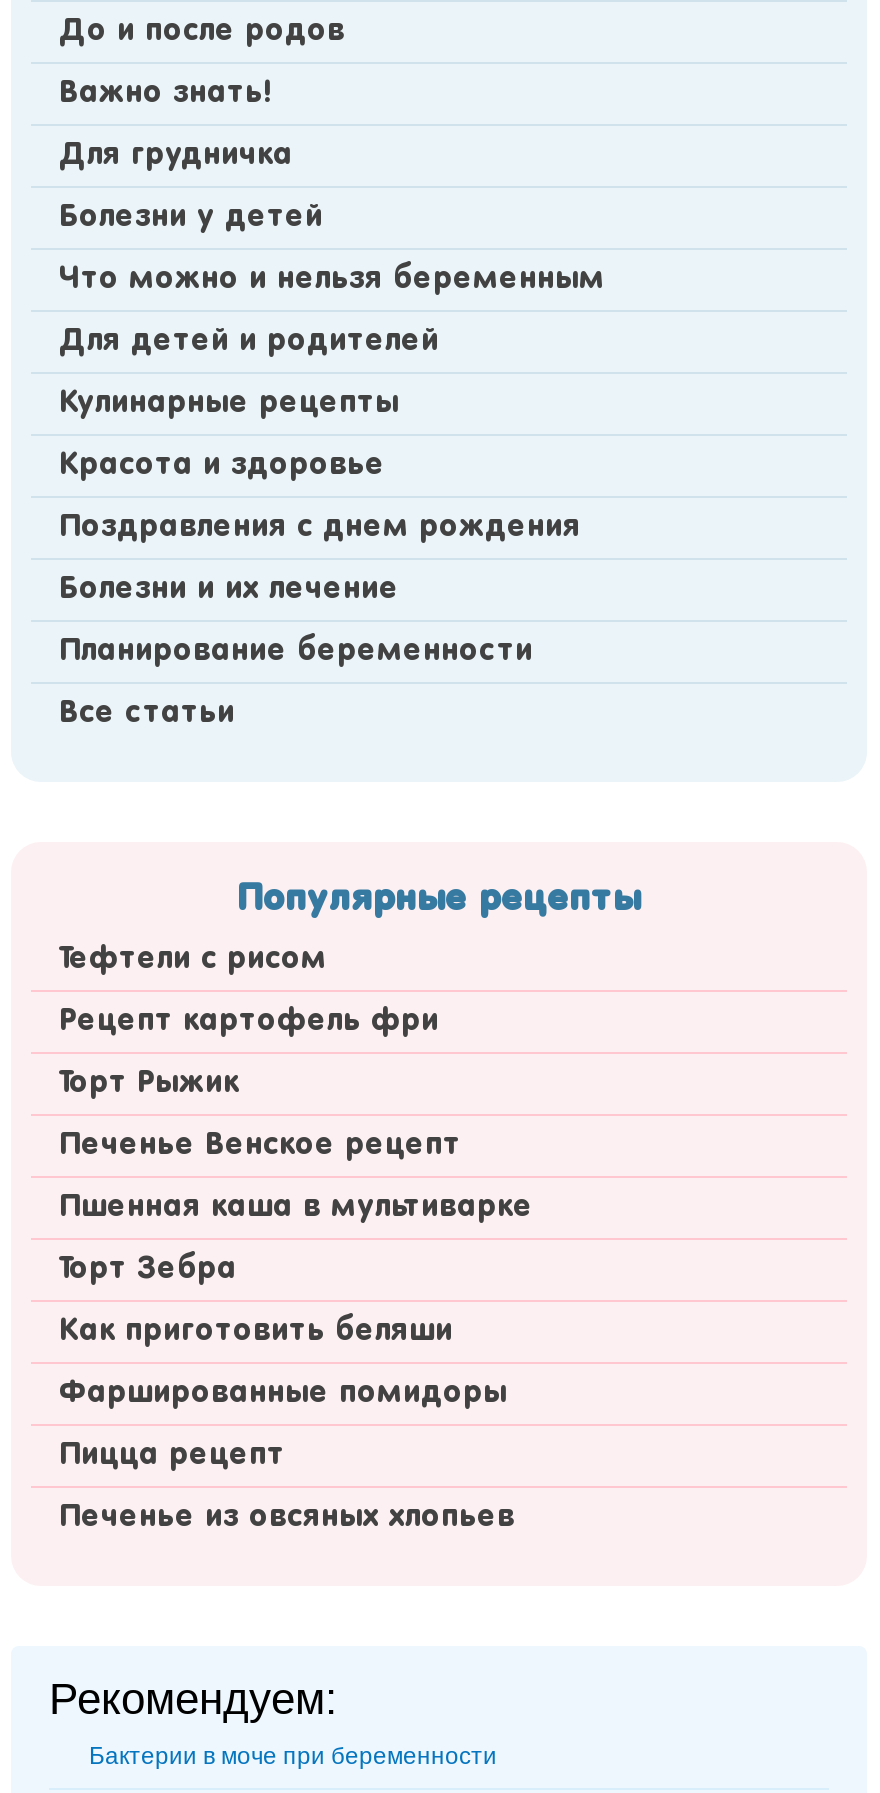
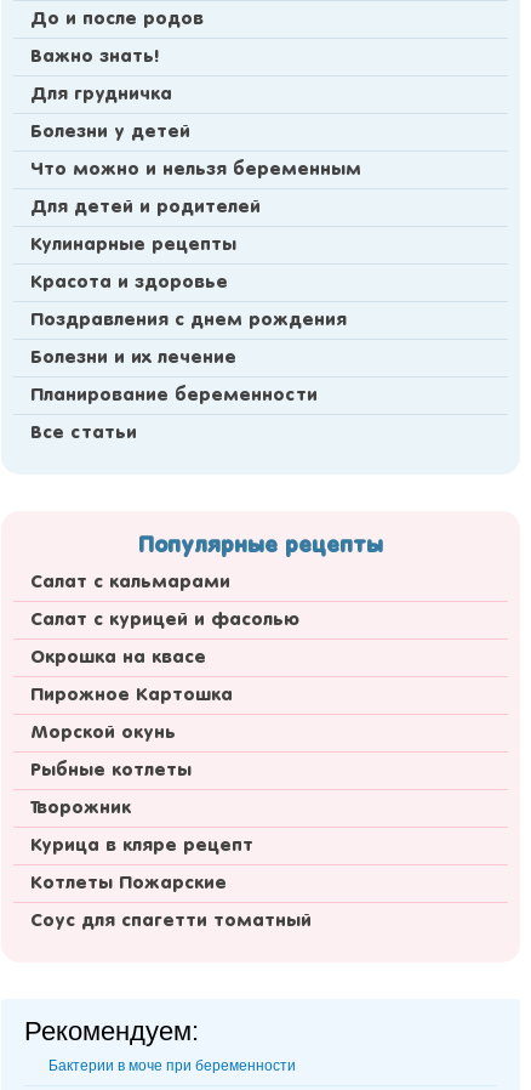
[59,946,327,974] Тефтели с рисом -> [30,574,230,591] Салат с кальмарами
[59,1008,439,1036] Рецепт картофель фри -> [30,612,299,629] Салат с курицей и фасолью
[59,1070,239,1098] Торт Рыжик -> [30,649,206,666] Окрошка на квасе
[59,1132,461,1160] Печенье Венское рецепт -> [30,687,233,704] Пирожное Картошка
[59,1194,533,1222] Пшенная каша в мультиварке -> [30,725,176,742] Морской окунь
[59,1256,237,1284] Торт Зебра -> [30,762,192,779] Рыбные котлеты
[59,1318,453,1346] Как приготовить беляши -> [30,800,131,817] Творожник
[59,1380,507,1408] Фаршированные помидоры -> [30,838,253,855] Курица в кляре рецепт
[59,1442,285,1470] Пицца рецепт -> [30,875,227,892] Котлеты Пожарские
[59,1504,515,1532] Печенье из овсяных хлопьев -> [30,913,312,930] Соус для спагетти томатный

